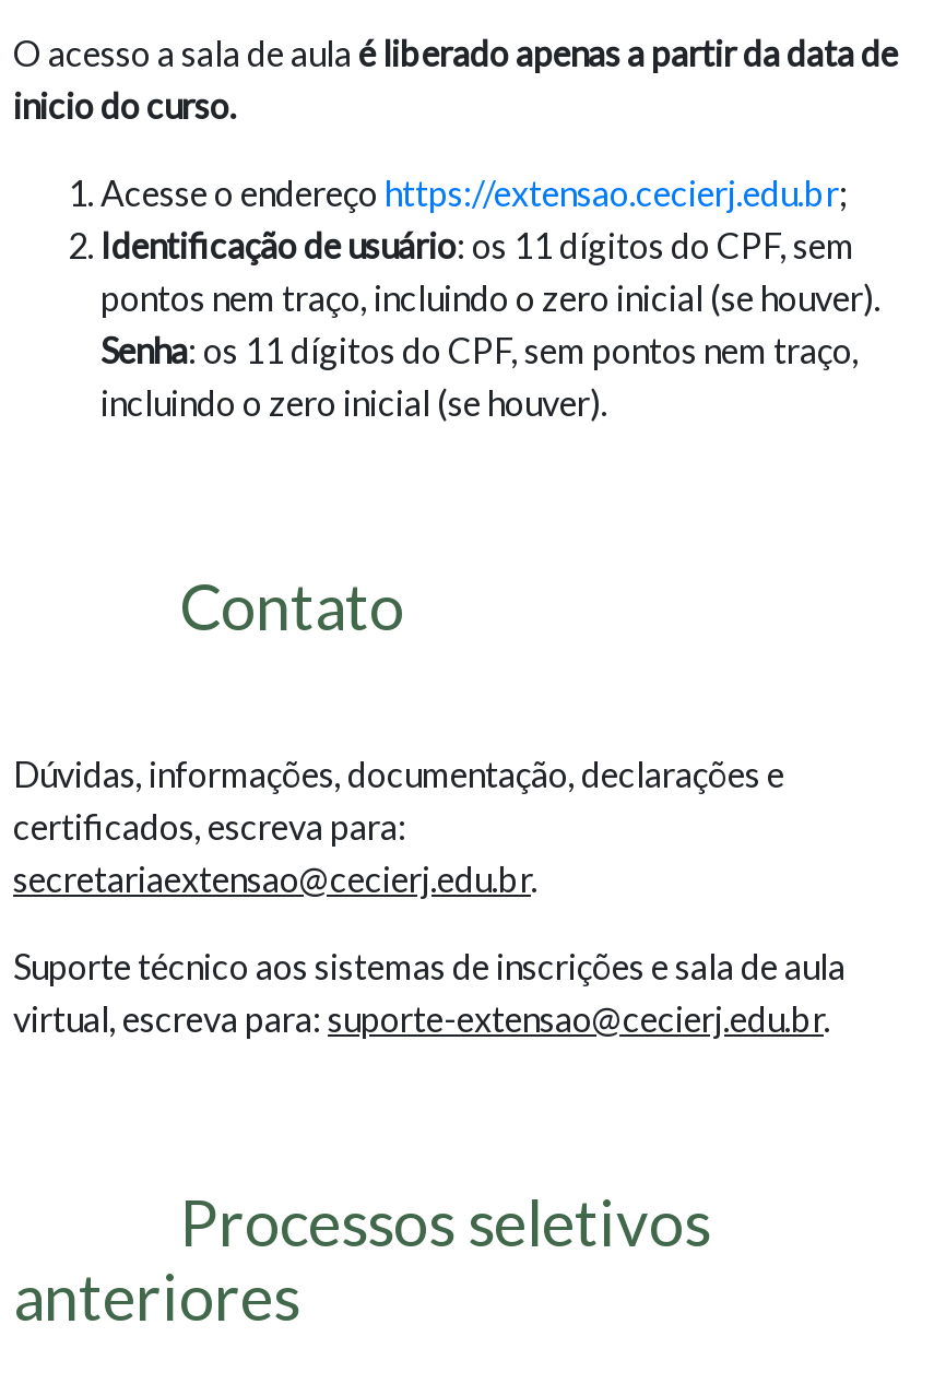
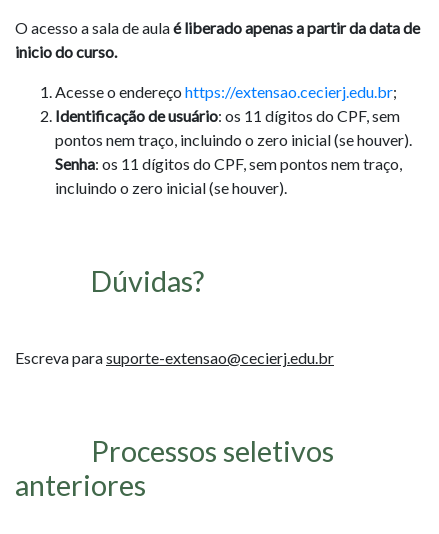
[13,568,846,1038] Contato | Dúvidas, informações, documentação, declarações e | certificados, escreva para: | secretariaextensao@cecierj.edu.br. | Suporte técnico aos sistemas de inscrições e sala de aula | virtual, escreva para: suporte-extensao@cecierj.edu.br. -> [15,264,334,367] Dúvidas? | Escreva para suporte-extensao@cecierj.edu.br

